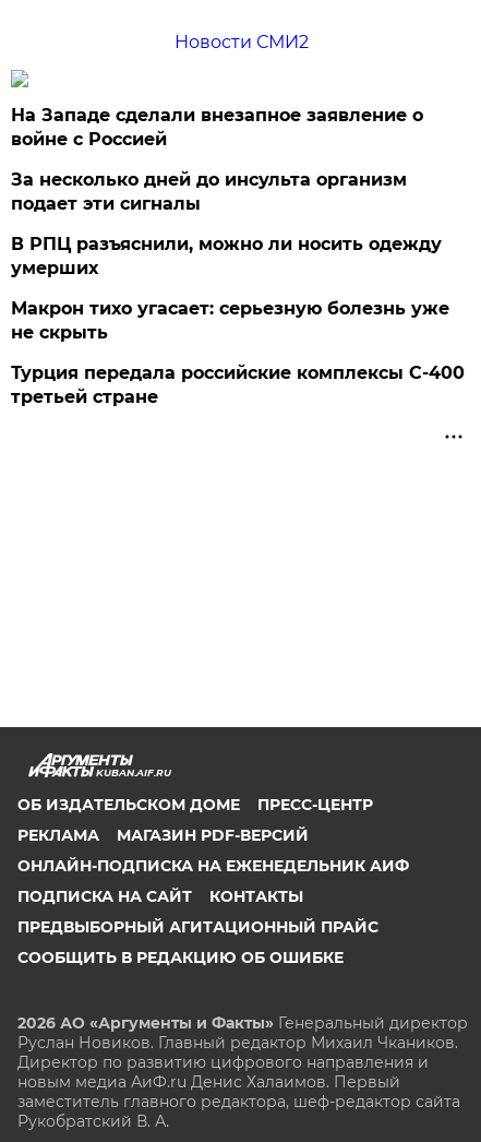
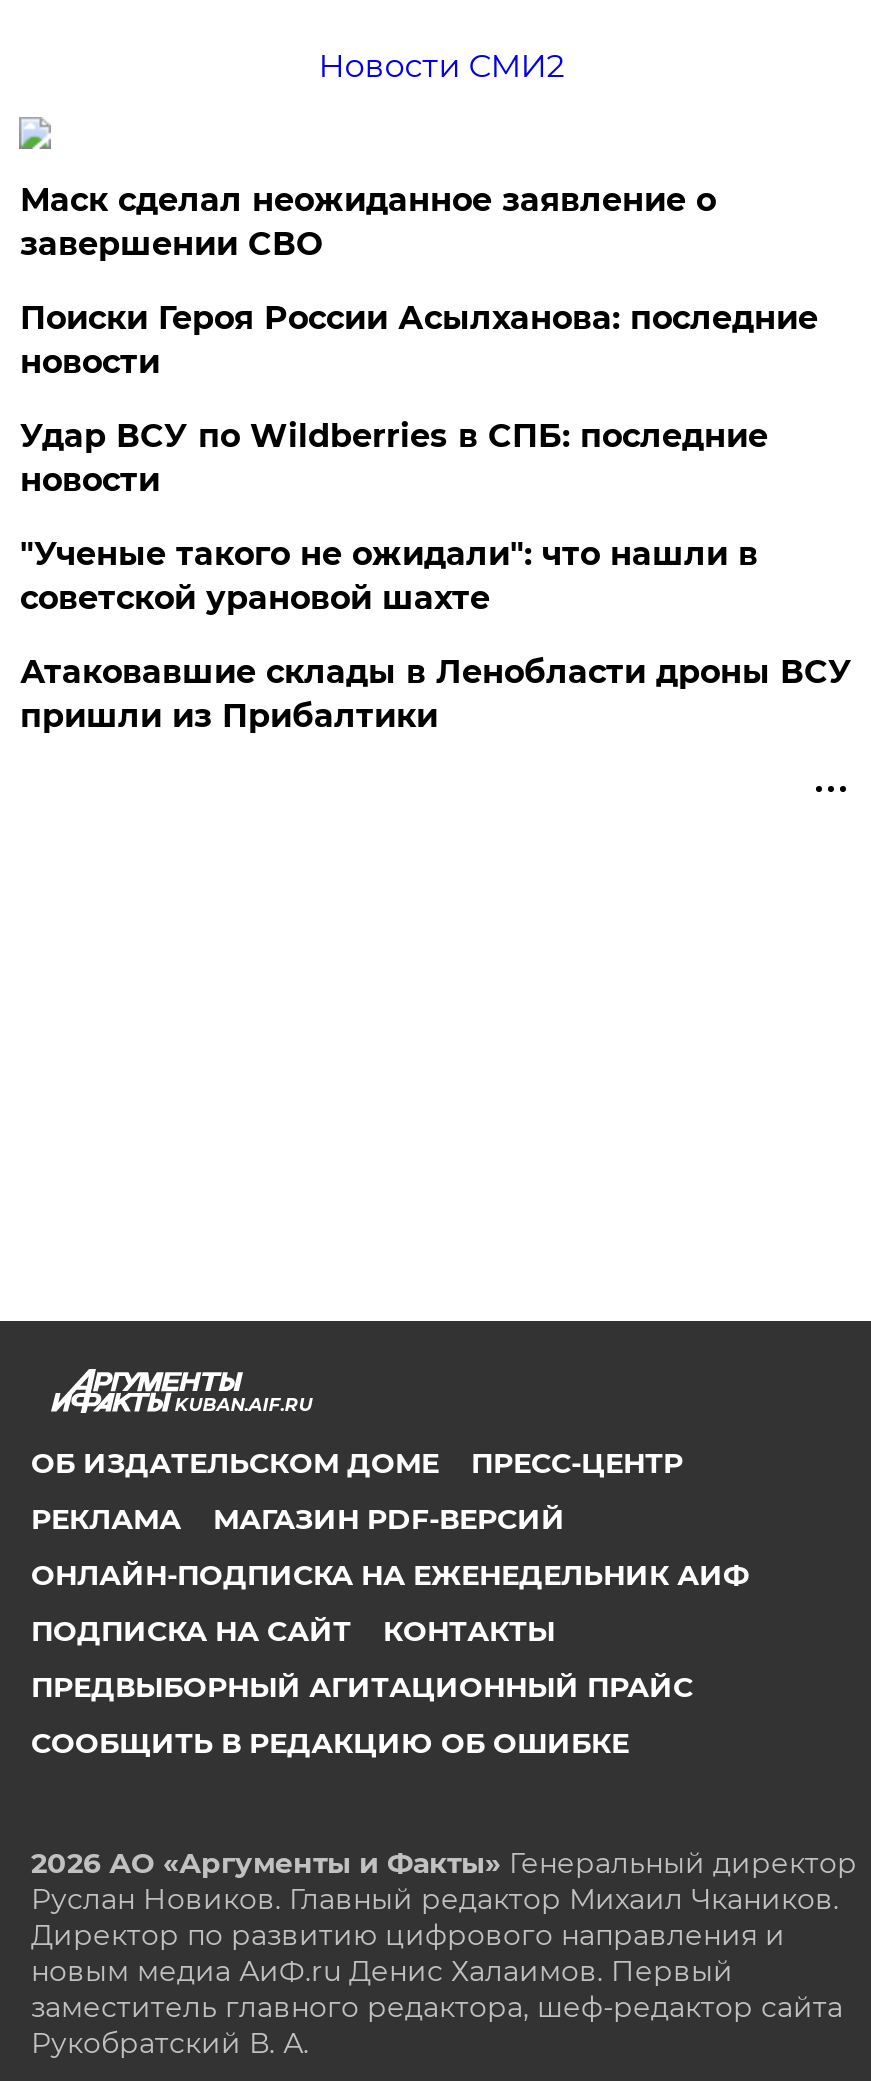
[11,105,424,150] На Западе сделали внезапное заявление о | войне с Россией -> [20,181,716,263] Маск сделал неожиданное заявление о | завершении СВО
[11,169,407,214] За несколько дней до инсульта организм | подает эти сигналы -> [20,299,818,381] Поиски Героя России Асылханова: последние | новости
[11,234,442,278] В РПЦ разъяснили, можно ли носить одежду | умерших -> [20,417,768,499] Удар ВСУ по Wildberries в СПБ: последние | новости
[11,298,450,343] Макрон тихо угасает: серьезную болезнь уже | не скрыть -> [20,535,758,617] "Ученые такого не ожидали": что нашли в | советской урановой шахте
[11,362,465,407] Турция передала российские комплексы С-400 | третьей стране -> [20,653,852,735] Атаковавшие склады в Ленобласти дроны ВСУ | пришли из Прибалтики

